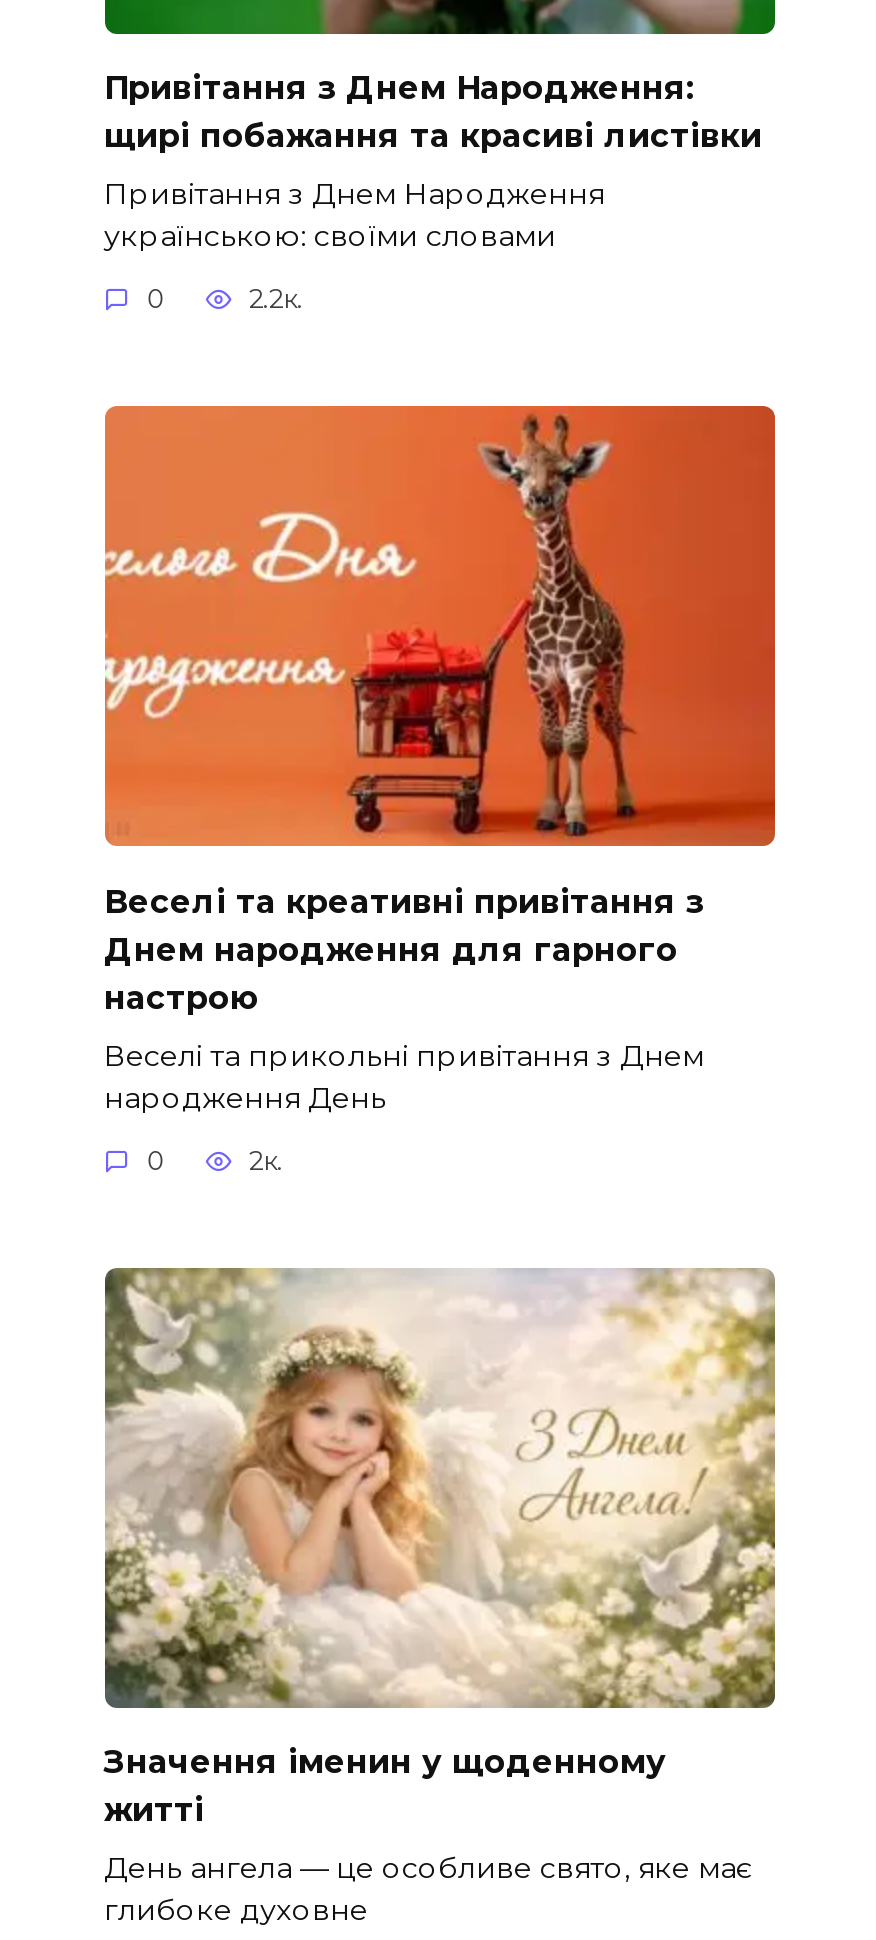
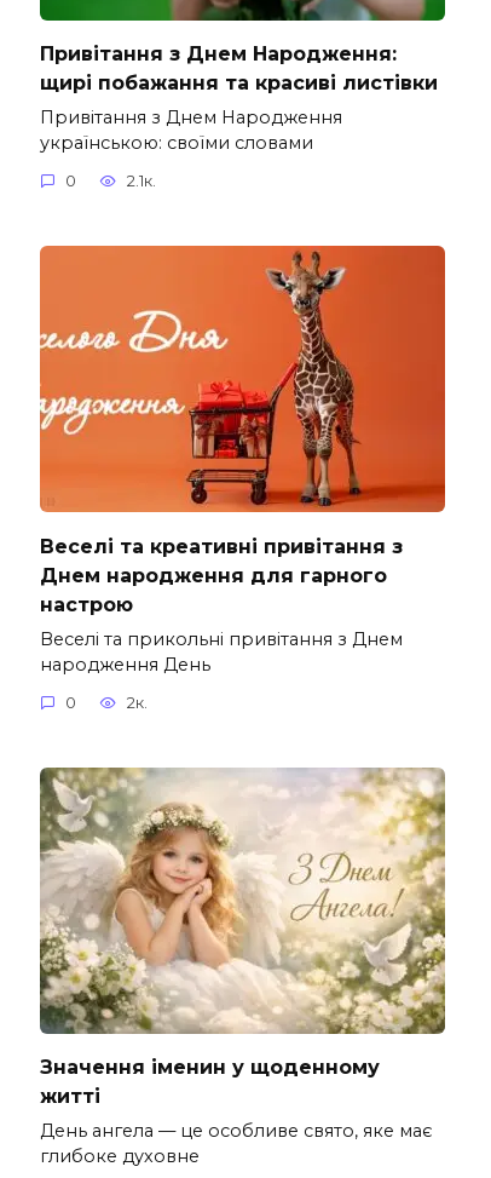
[249,285,303,315] 2.2к. -> [127,173,156,191] 2.1к.

